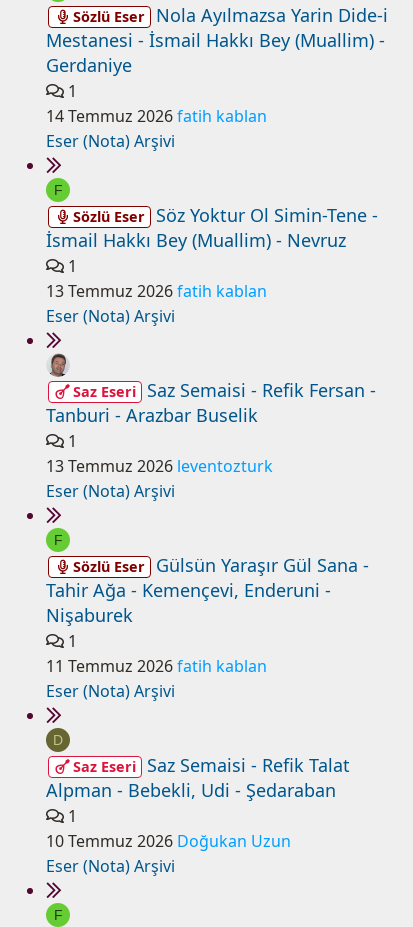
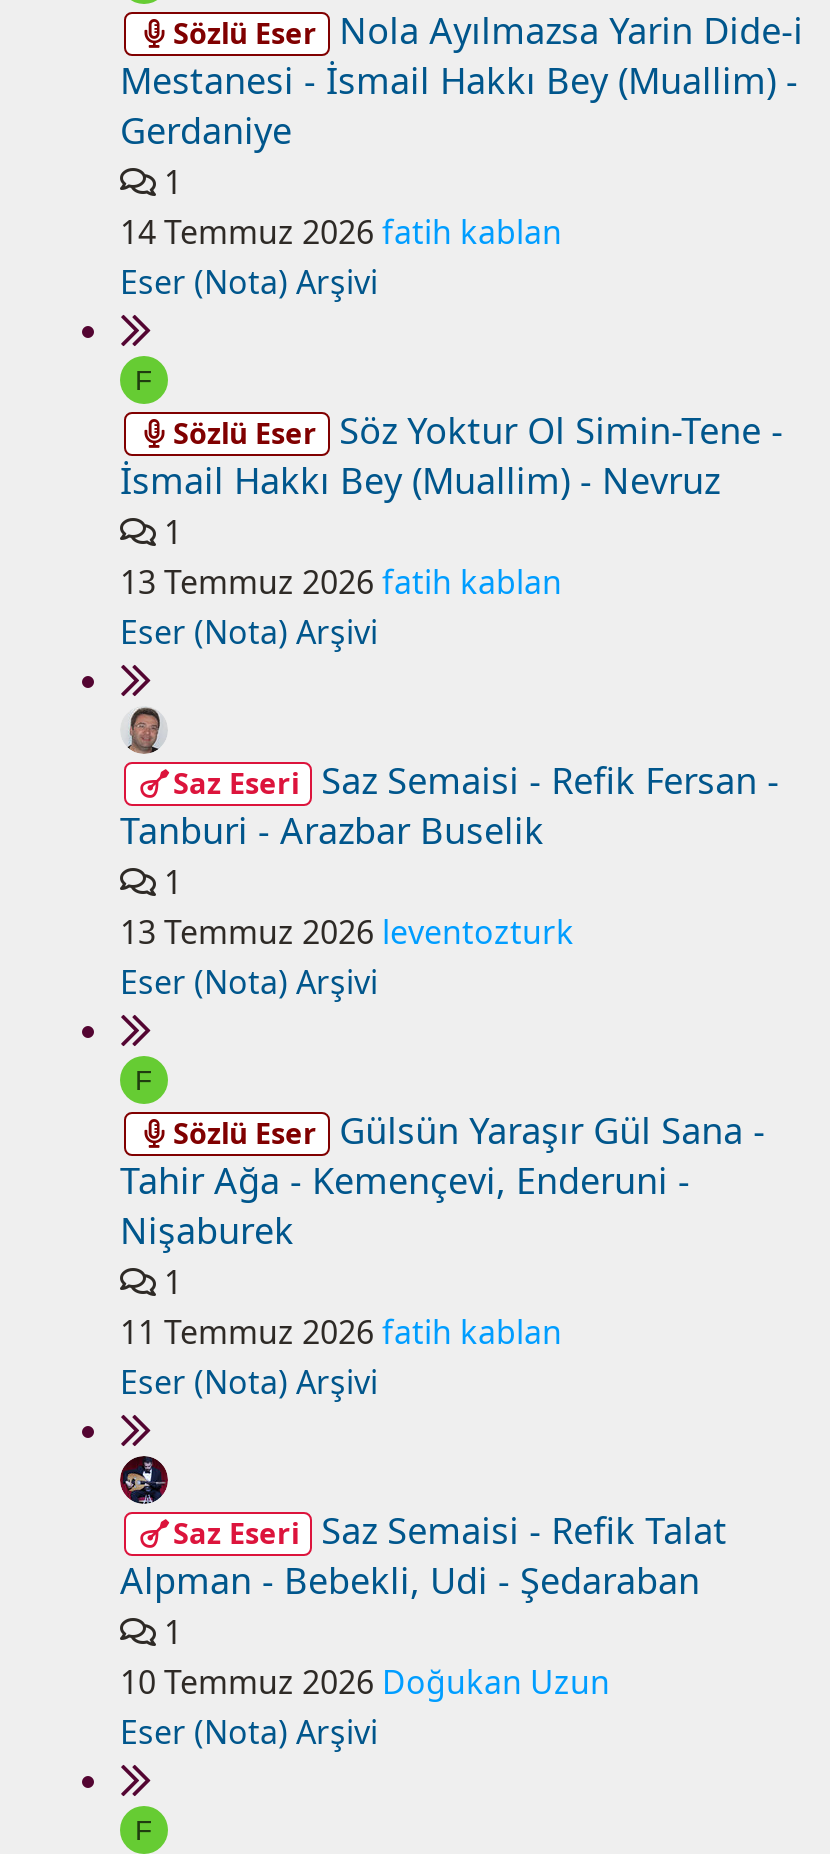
[53,732,63,748] D -> none

